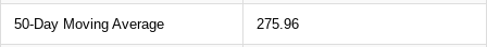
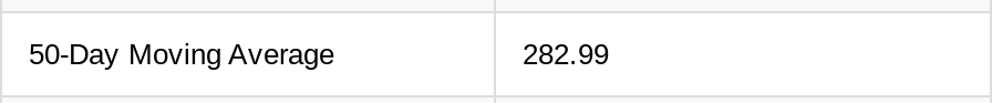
[257,16,299,32] 275.96 -> [523,38,609,71] 282.99

